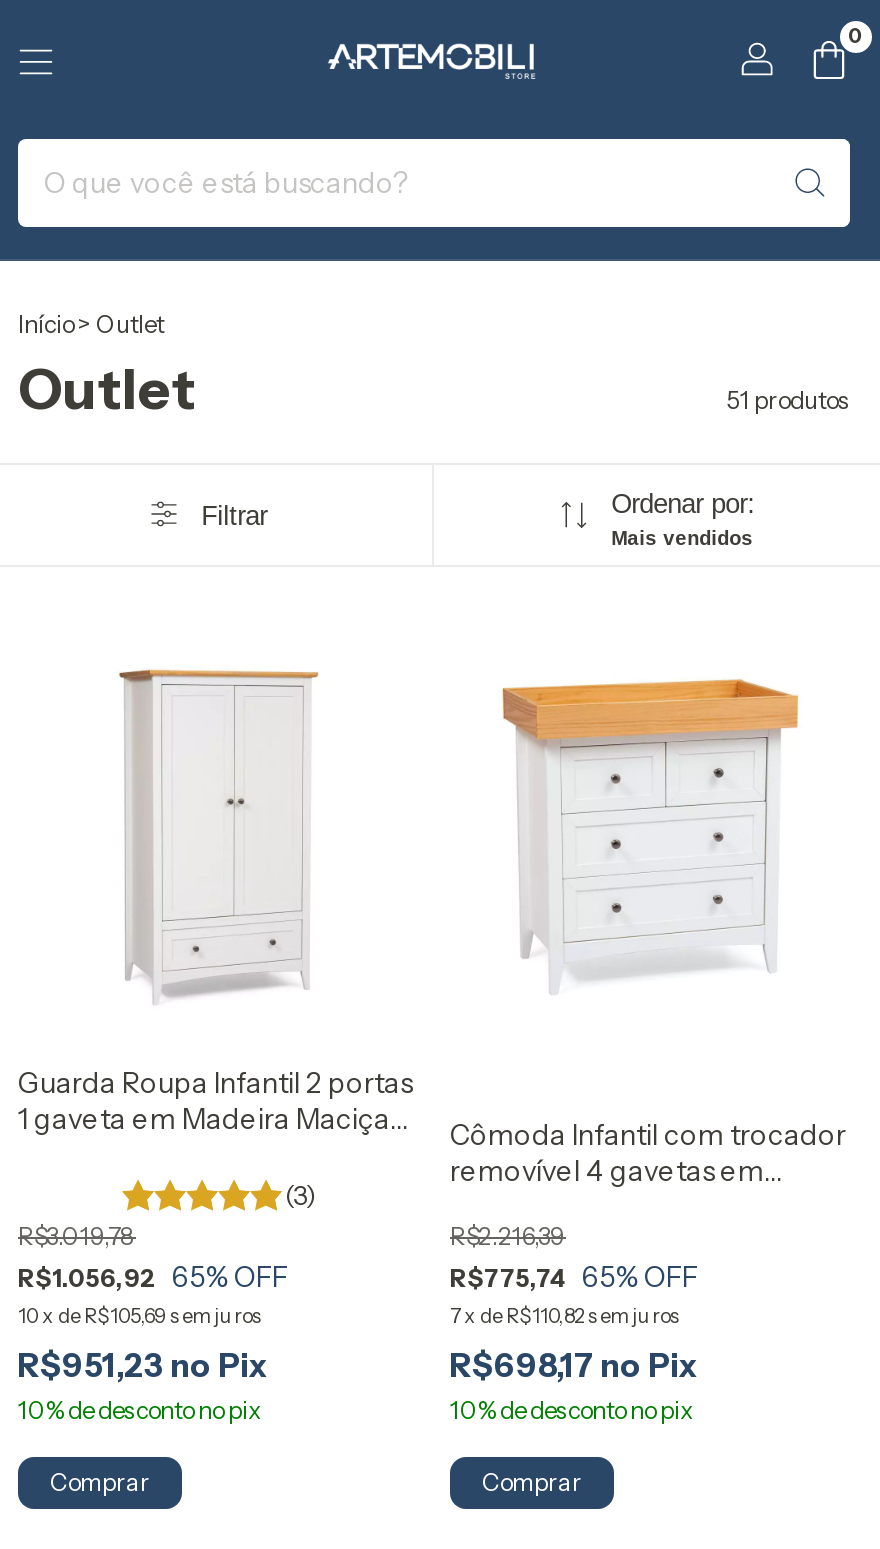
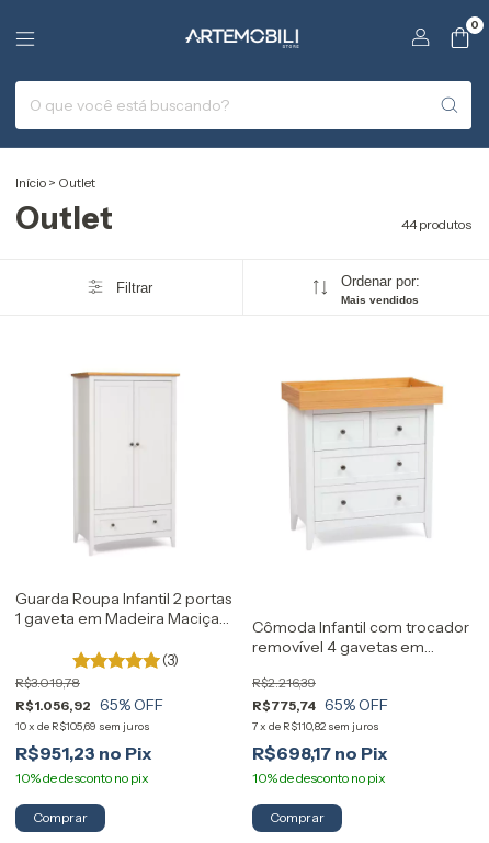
[726,385,850,415] 51 produtos -> [401,216,471,232] 44 produtos

